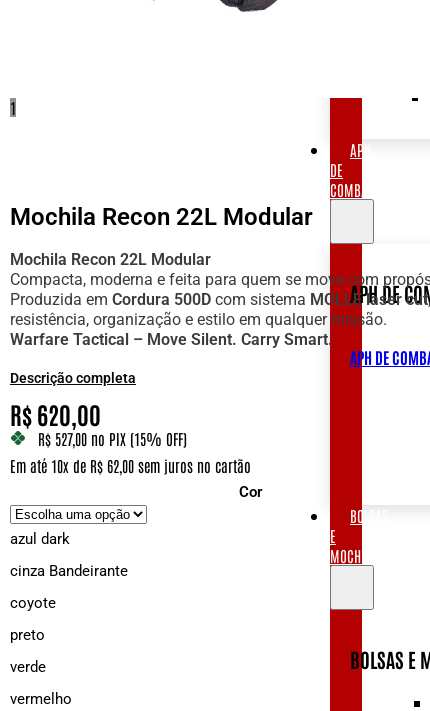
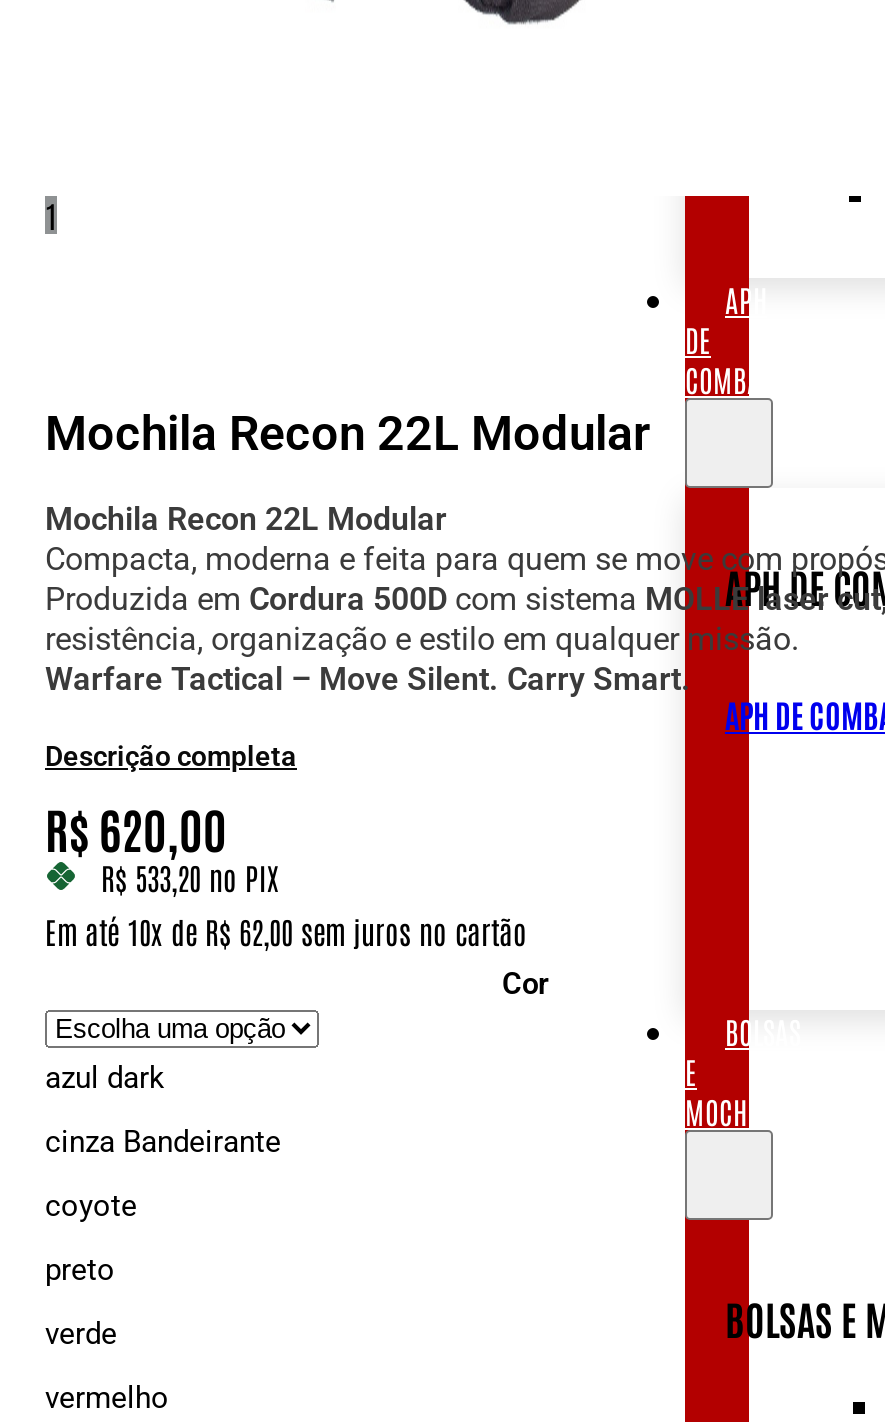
[38,429,187,448] R$ 527,00 no PIX (15% OFF) -> [101,859,279,897] R$ 533,20 no PIX

